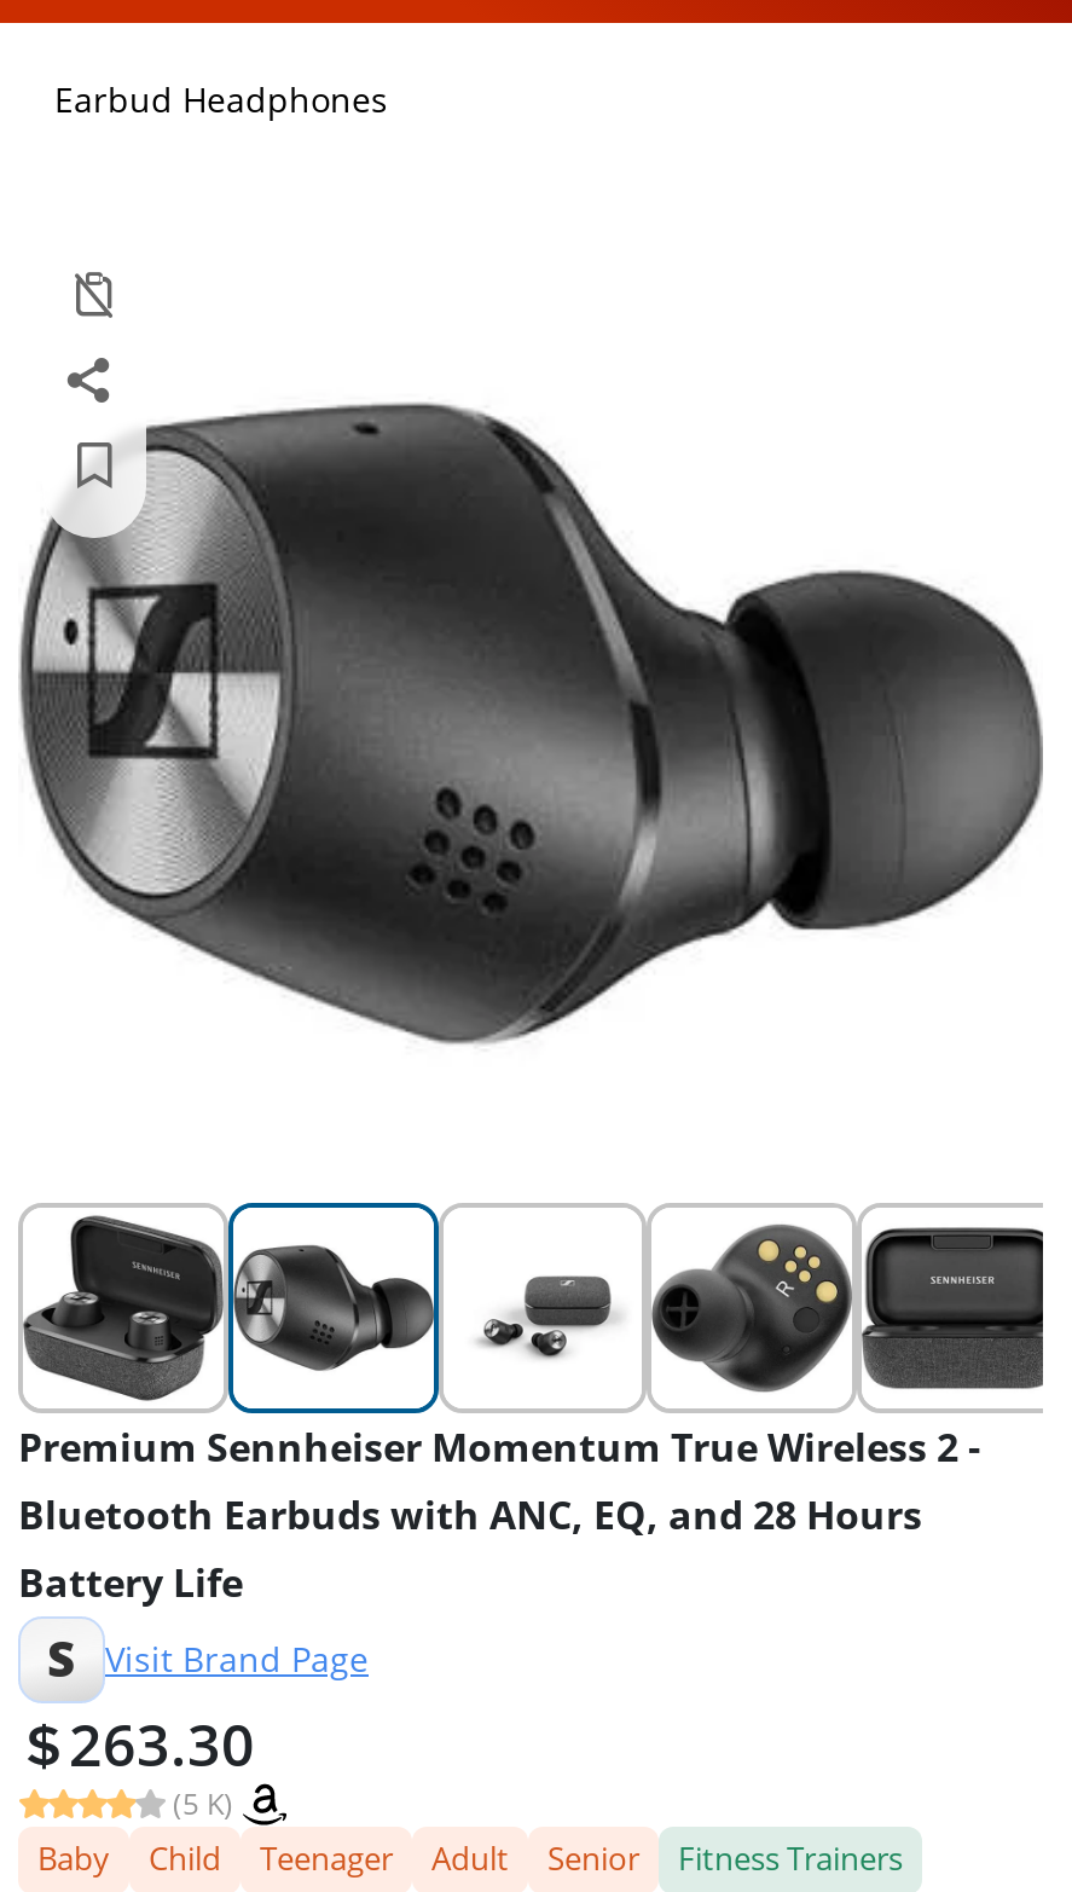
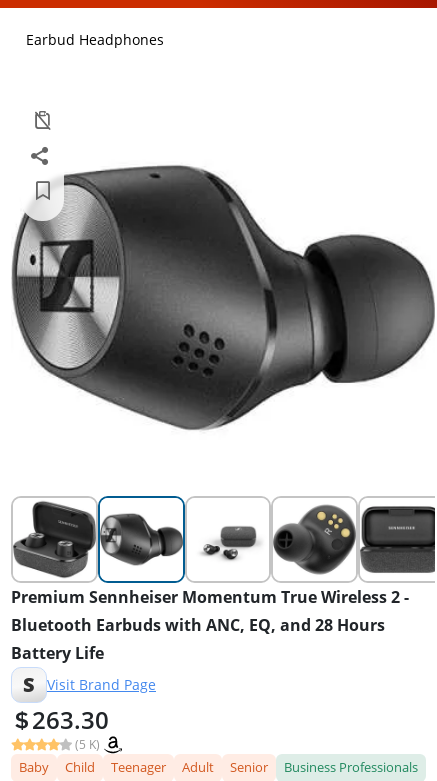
[678,1836,903,1879] Fitness Trainers -> [284,758,418,776] Business Professionals

